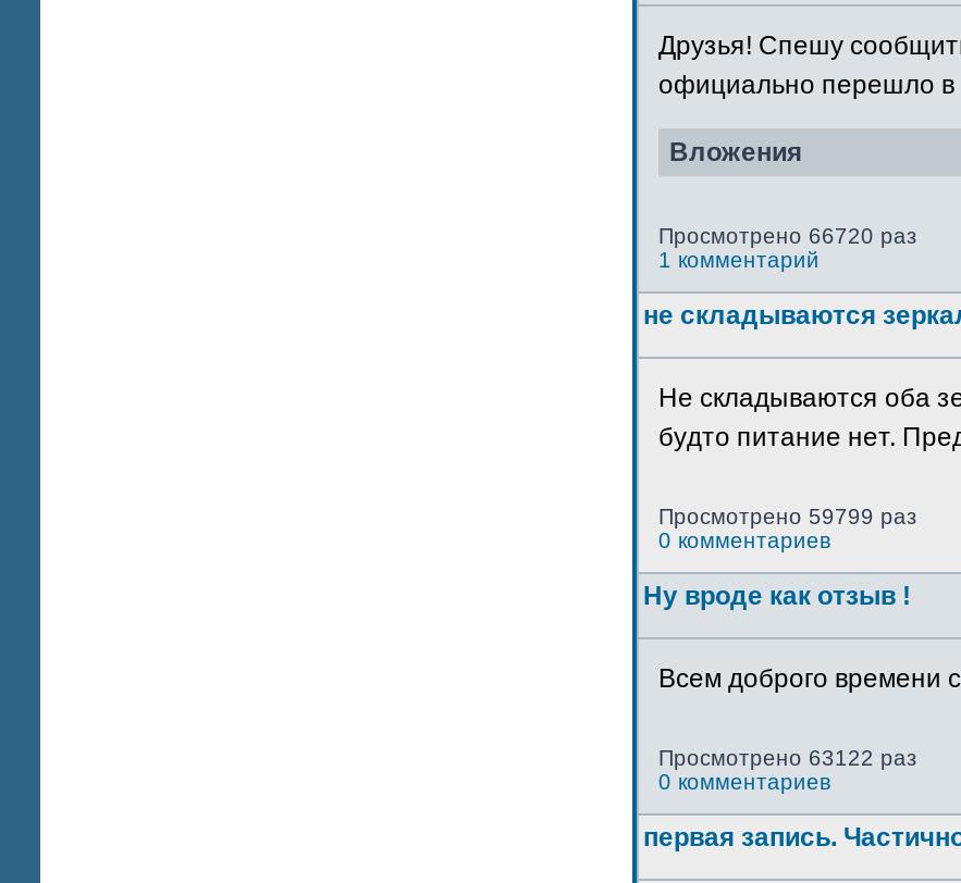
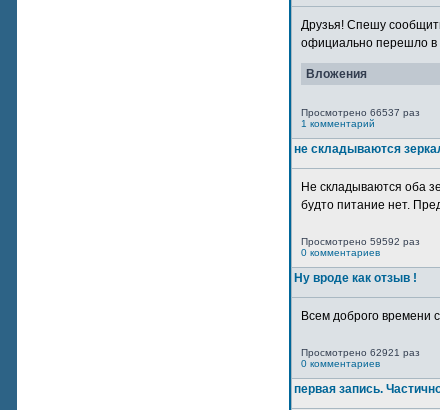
[658,224,917,248] Просмотрено 66720 раз -> [301,107,420,118] Просмотрено 66537 раз
[658,505,917,528] Просмотрено 59799 раз -> [301,236,420,247] Просмотрено 59592 раз
[658,746,917,770] Просмотрено 63122 раз -> [301,347,420,358] Просмотрено 62921 раз

